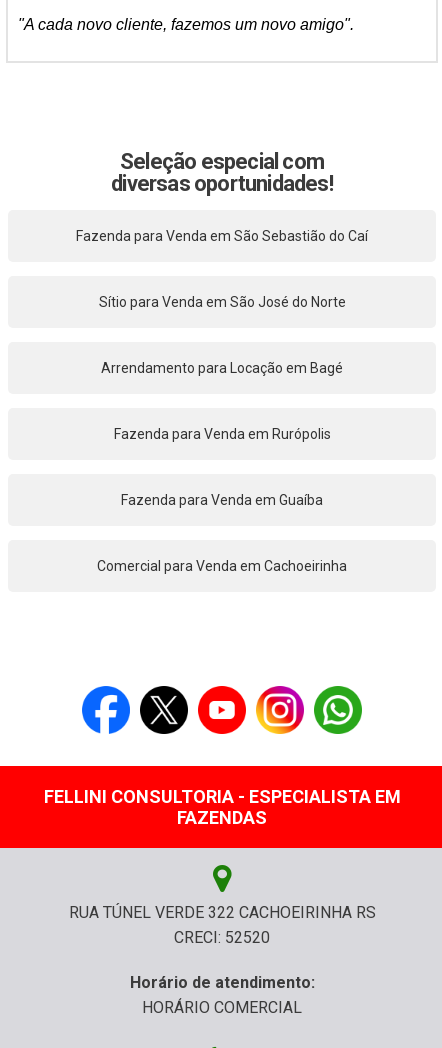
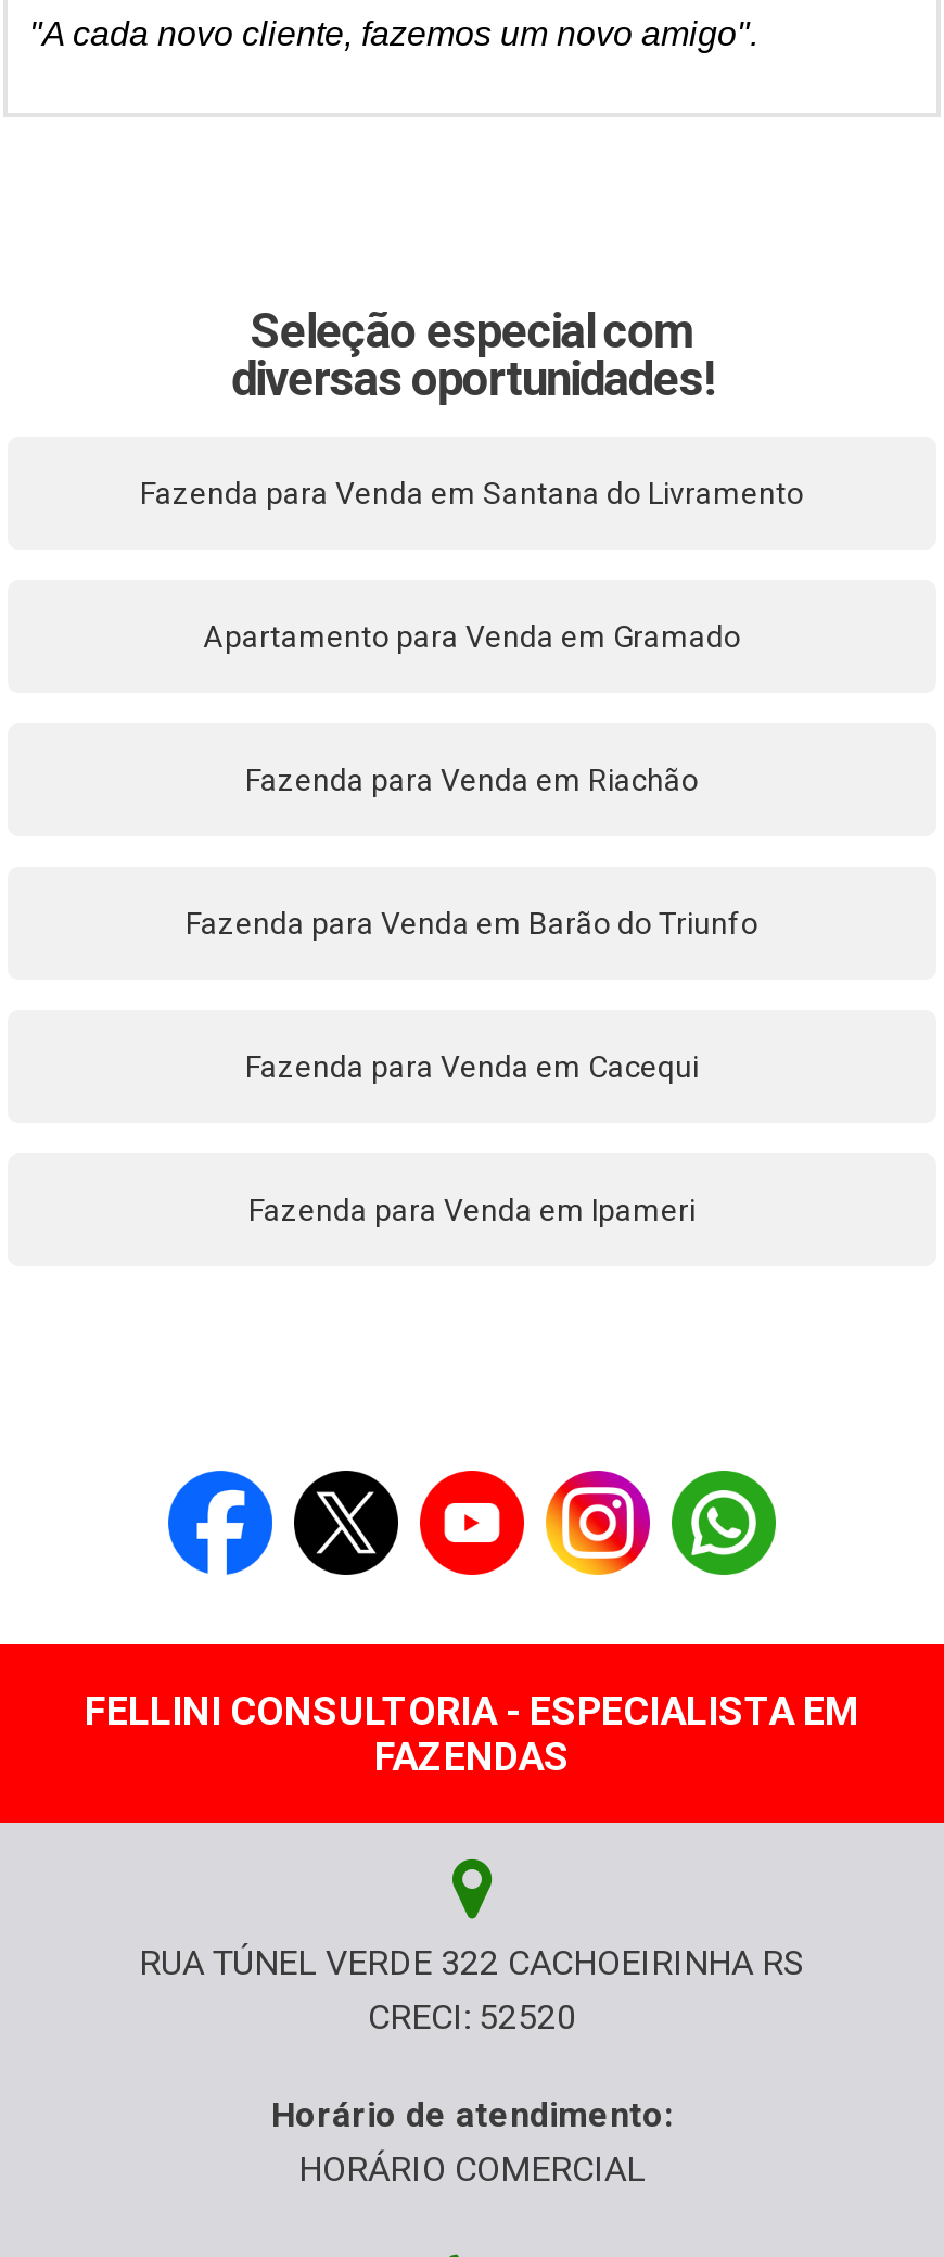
[76,228,368,244] Fazenda para Venda em São Sebastião do Caí -> [140,476,804,510] Fazenda para Venda em Santana do Livramento
[98,294,345,310] Sítio para Venda em São José do Norte -> [203,619,741,654] Apartamento para Venda em Gramado
[101,360,343,376] Arrendamento para Locação em Bagé -> [245,762,699,797] Fazenda para Venda em Riachão
[113,426,330,442] Fazenda para Venda em Rurópolis -> [186,906,758,941] Fazenda para Venda em Barão do Triunfo
[121,492,323,508] Fazenda para Venda em Guaíba -> [245,1049,699,1084] Fazenda para Venda em Cacequi
[97,558,347,574] Comercial para Venda em Cachoeirinha -> [248,1193,696,1227] Fazenda para Venda em Ipameri

